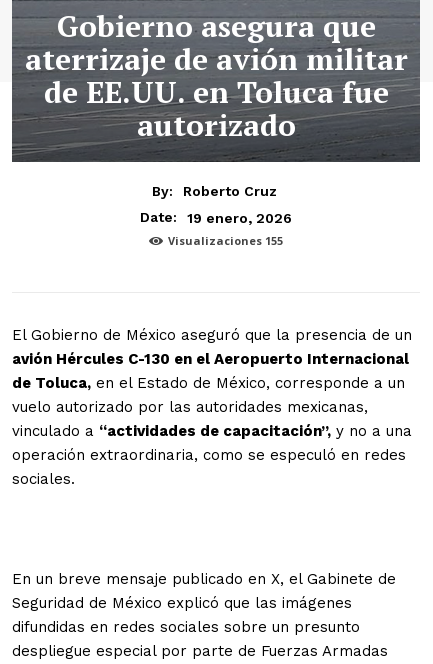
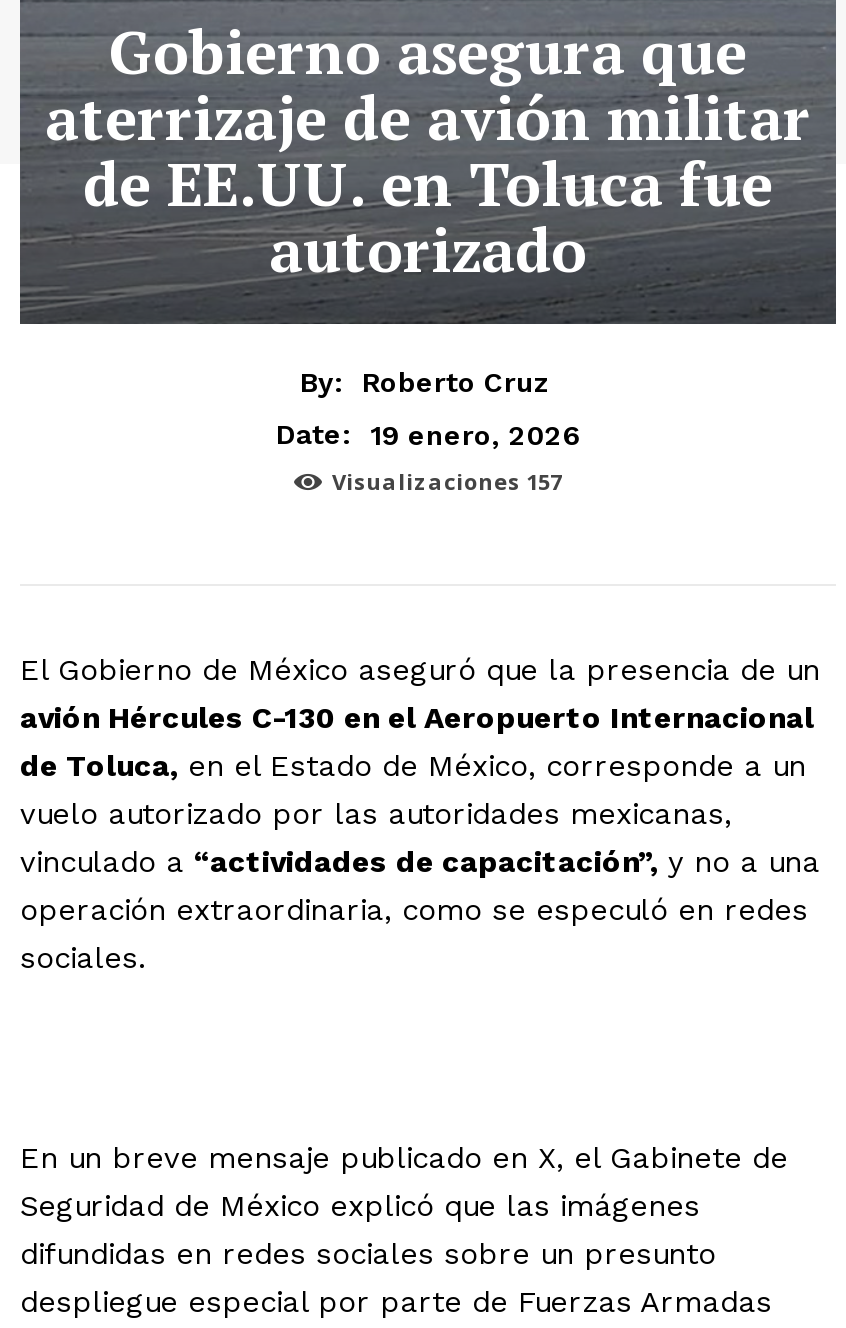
[168,233,283,248] Visualizaciones 155 -> [332,467,562,497] Visualizaciones 157

